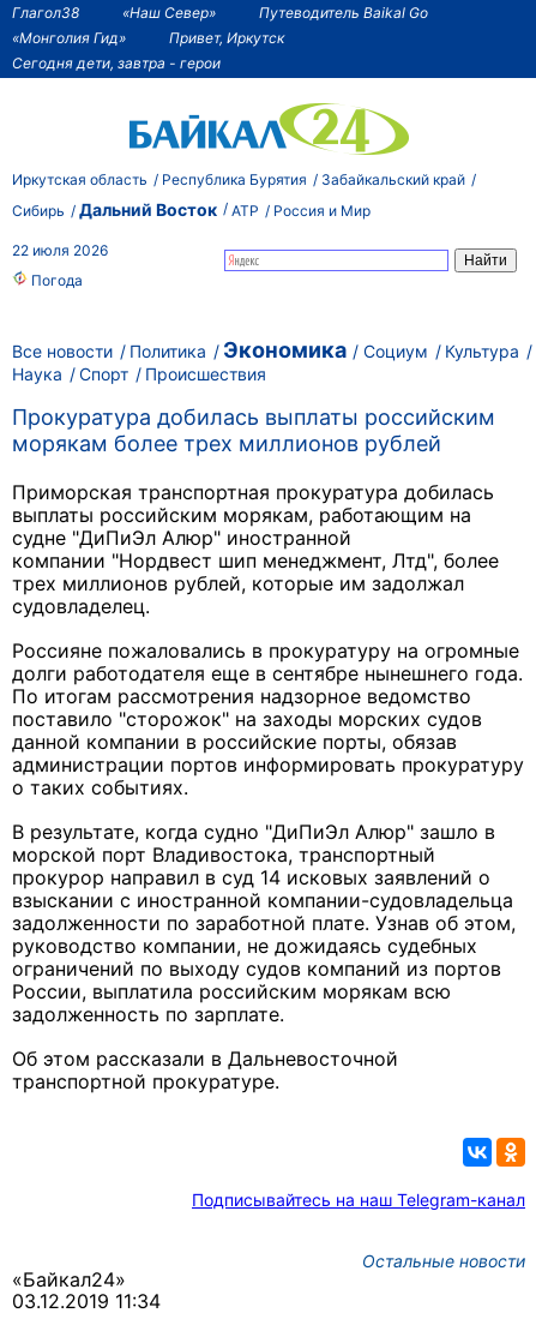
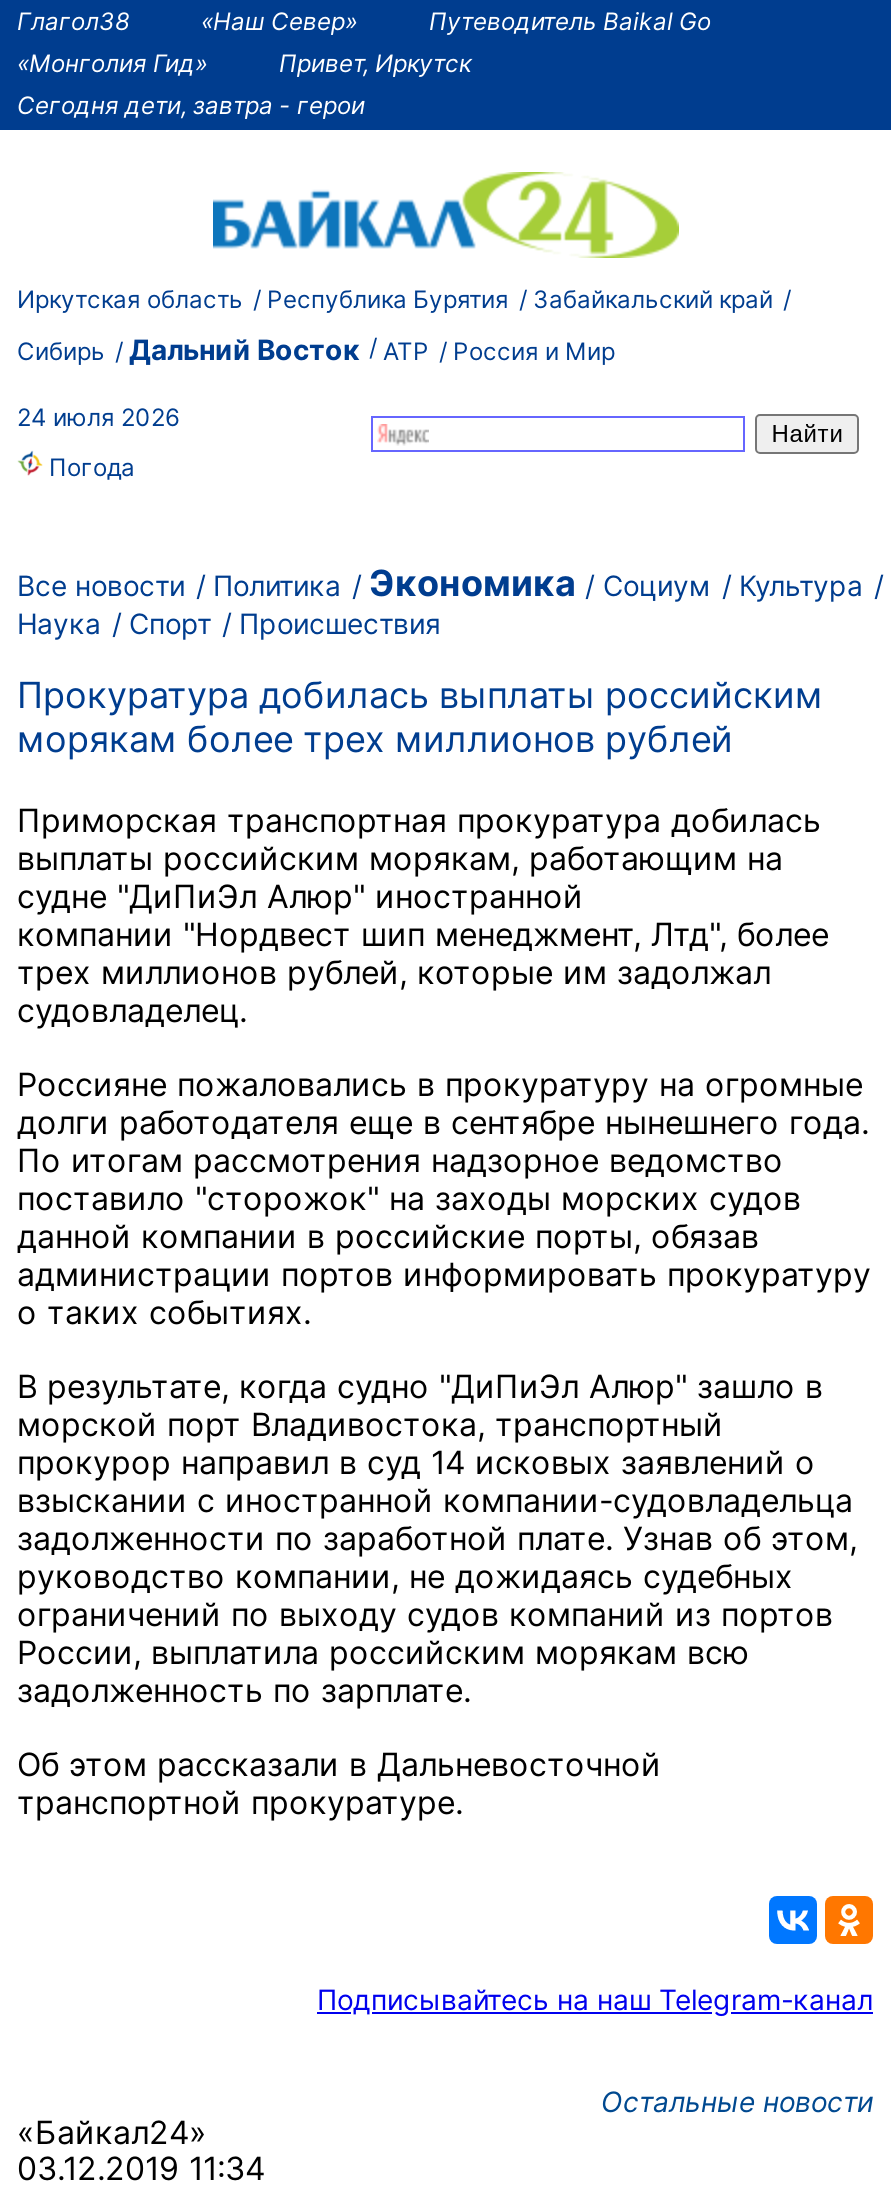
[12,241,108,259] 22 июля 2026 -> [17,402,179,432] 24 июля 2026

